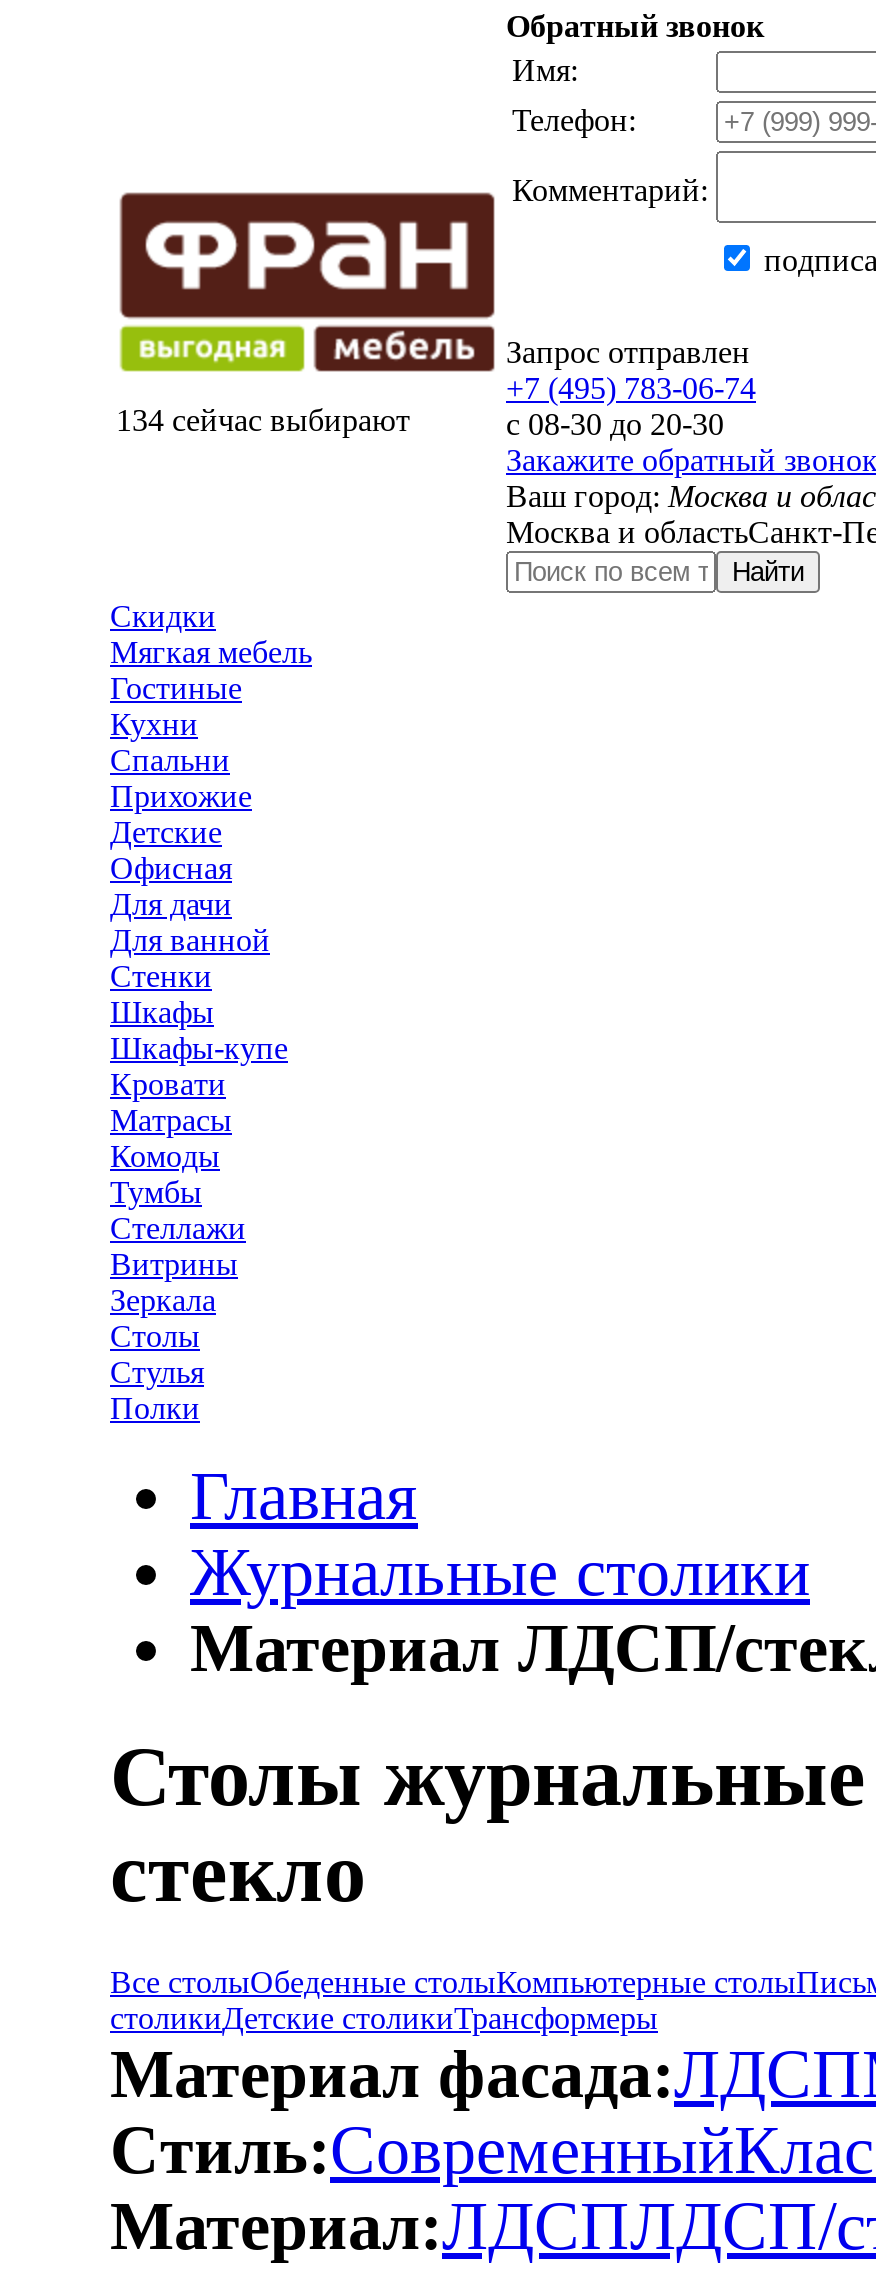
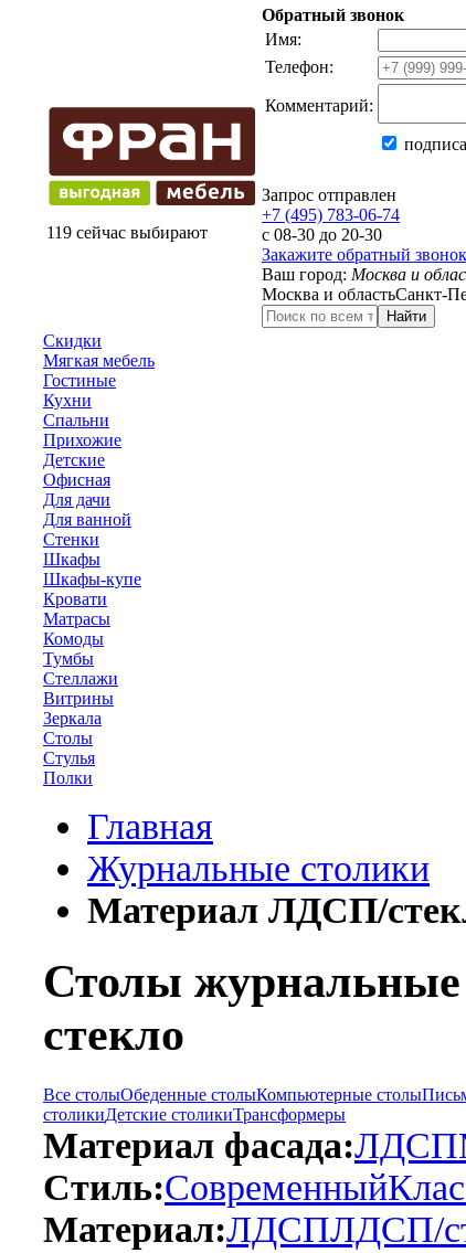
[116,403,410,437] 134 сейчас выбирают -> [46,223,208,242] 119 сейчас выбирают

